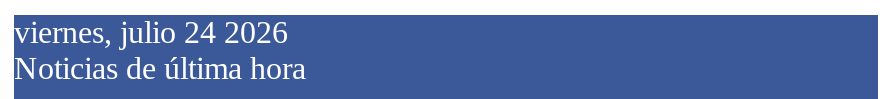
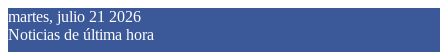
[14,15,288,49] viernes, julio 24 2026 -> [8,8,141,25] martes, julio 21 2026

